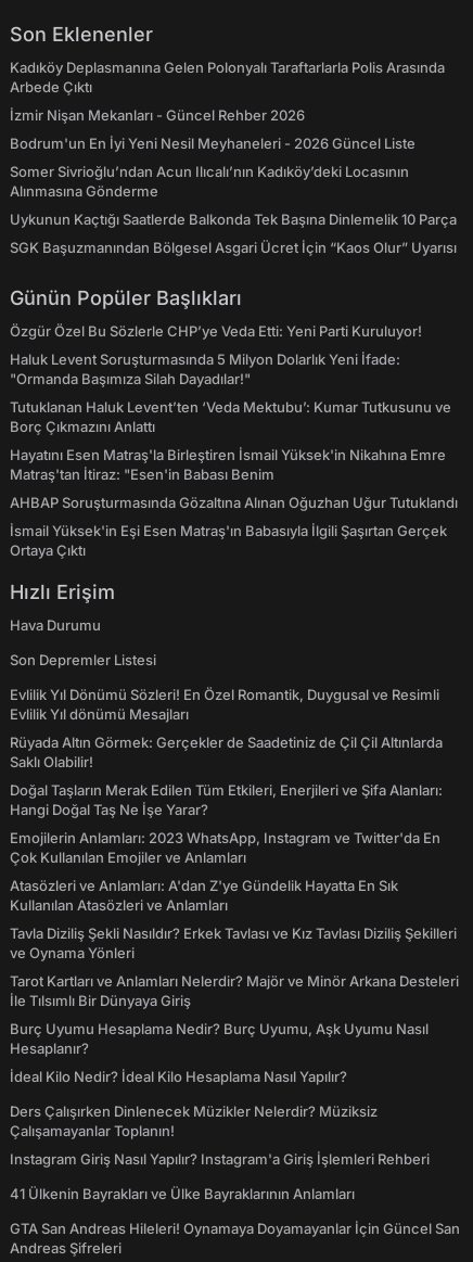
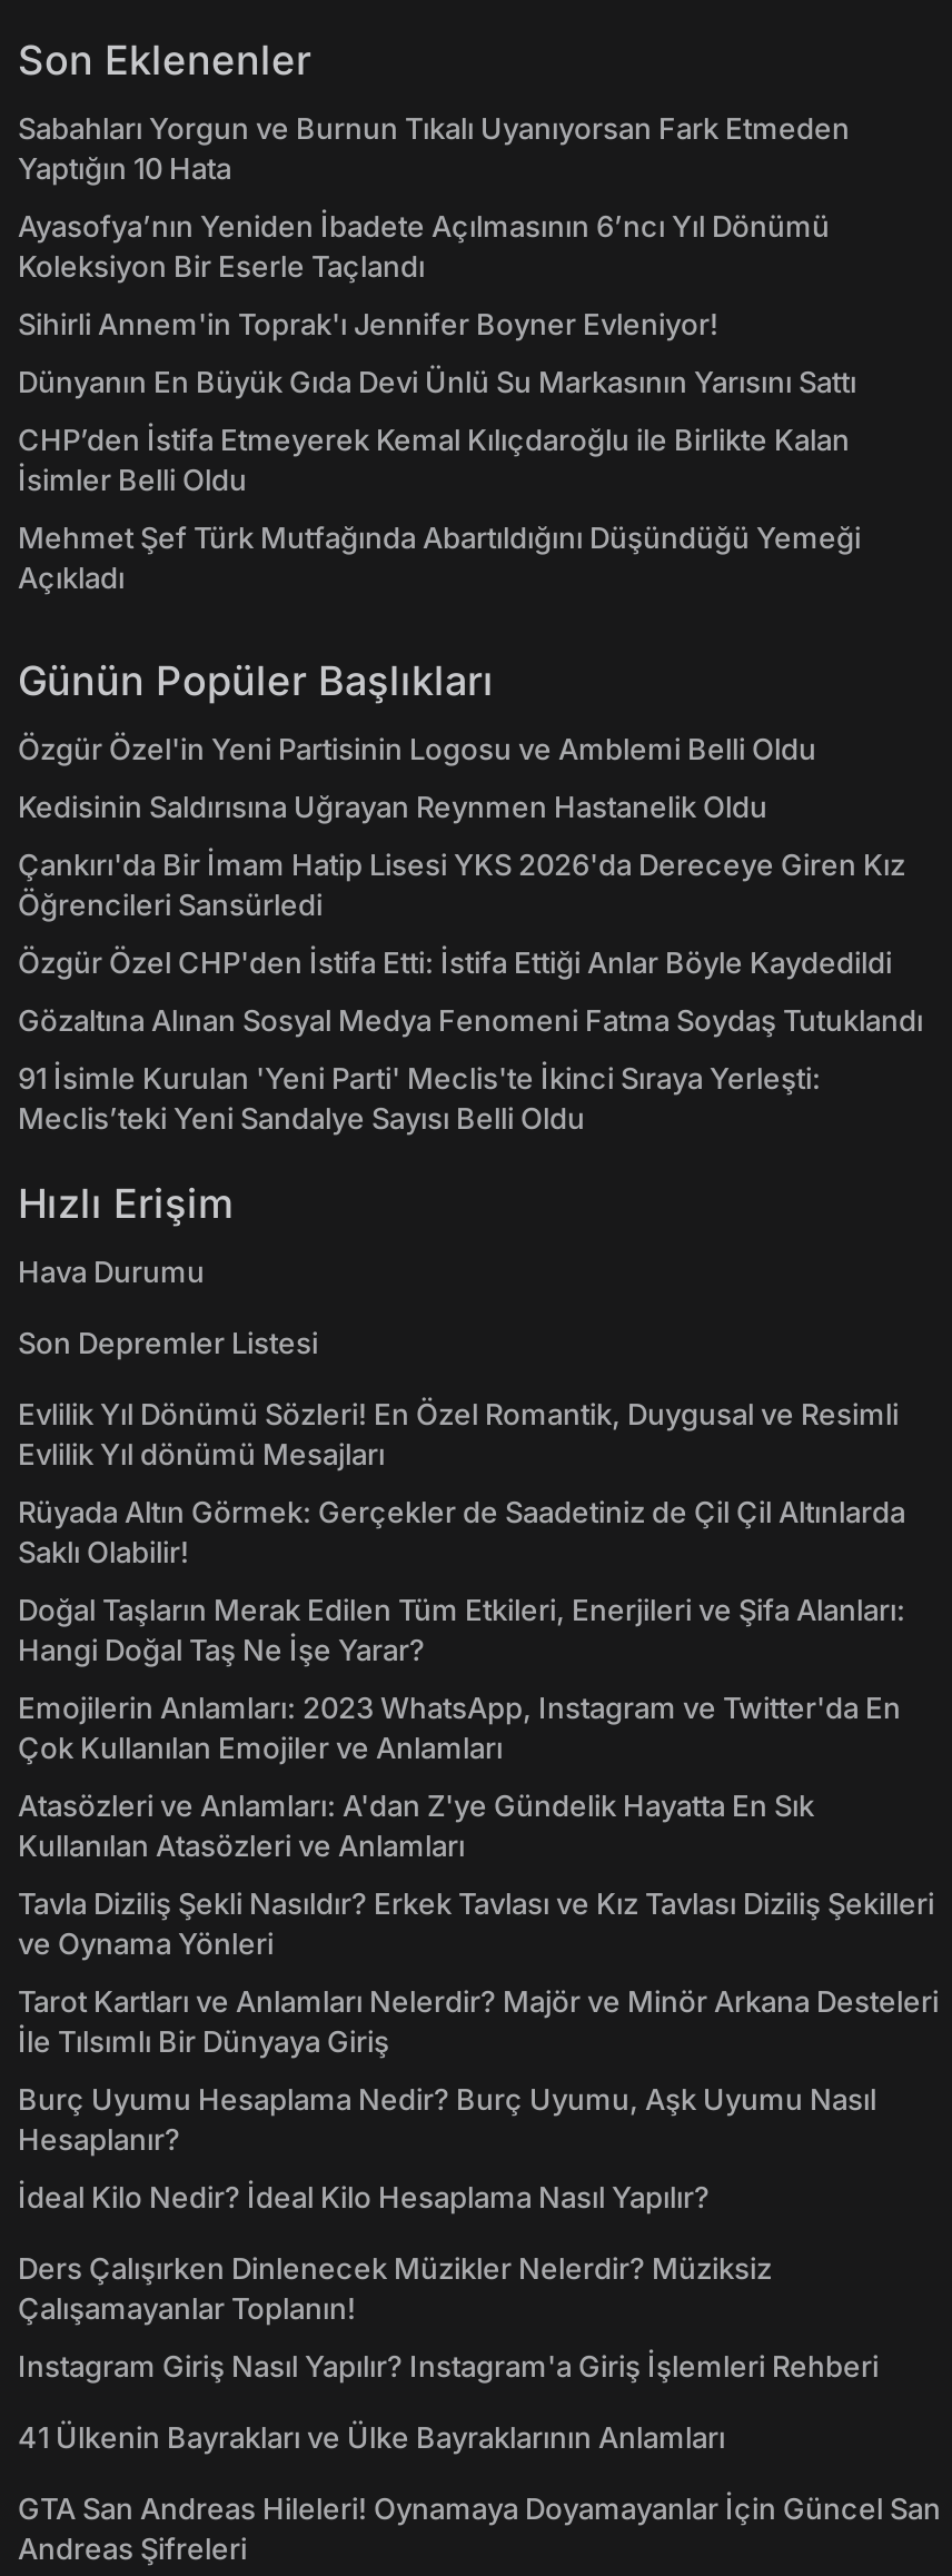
[10,59,445,95] Kadıköy Deplasmanına Gelen Polonyalı Taraftarlarla Polis Arasında | Arbede Çıktı -> [18,110,850,186] Sabahları Yorgun ve Burnun Tıkalı Uyanıyorsan Fark Etmeden | Yaptığın 10 Hata
[10,106,305,124] İzmir Nişan Mekanları - Güncel Rehber 2026 -> [18,208,830,284] Ayasofya’nın Yeniden İbadete Açılmasının 6’ncı Yıl Dönümü | Koleksiyon Bir Eserle Taçlandı
[10,135,416,152] Bodrum'un En İyi Yeni Nesil Meyhaneleri - 2026 Güncel Liste -> [18,306,718,341] Sihirli Annem'in Toprak'ı Jennifer Boyner Evleniyor!
[10,163,409,200] Somer Sivrioğlu’ndan Acun Ilıcalı’nın Kadıköy’deki Locasının | Alınmasına Gönderme -> [18,364,856,399] Dünyanın En Büyük Gıda Devi Ünlü Su Markasının Yarısını Sattı
[10,211,457,228] Uykunun Kaçtığı Saatlerde Balkonda Tek Başına Dinlemelik 10 Parça -> [18,422,850,497] CHP’den İstifa Etmeyerek Kemal Kılıçdaroğlu ile Birlikte Kalan | İsimler Belli Oldu
[10,239,457,256] SGK Başuzmanından Bölgesel Asgari Ücret İçin “Kaos Olur” Uyarısı -> [18,519,861,595] Mehmet Şef Türk Mutfağında Abartıldığını Düşündüğü Yemeği | Açıkladı
moved [10,286,242,309] -> [18,657,494,704]: Günün Popüler Başlıkları
[10,322,422,340] Özgür Özel Bu Sözlerle CHP’ye Veda Etti: Yeni Parti Kuruluyor! -> [18,731,816,766] Özgür Özel'in Yeni Partisinin Logosu ve Amblemi Belli Oldu
[10,350,400,387] Haluk Levent Soruşturmasında 5 Milyon Dolarlık Yeni İfade: | "Ormanda Başımıza Silah Dayadılar!" -> [18,789,767,824] Kedisinin Saldırısına Uğrayan Reynmen Hastanelik Oldu
[10,398,451,435] Tutuklanan Haluk Levent’ten ‘Veda Mektubu’: Kumar Tutkusunu ve | Borç Çıkmazını Anlattı -> [18,846,905,922] Çankırı'da Bir İmam Hatip Lisesi YKS 2026'da Dereceye Giren Kız | Öğrencileri Sansürledi
[10,446,446,483] Hayatını Esen Matraş'la Birleştiren İsmail Yüksek'in Nikahına Emre | Matraş'tan İtiraz: "Esen'in Babası Benim -> [18,944,892,980] Özgür Özel CHP'den İstifa Etti: İstifa Ettiği Anlar Böyle Kaydedildi
[10,494,458,511] AHBAP Soruşturmasında Gözaltına Alınan Oğuzhan Uğur Tutuklandı -> [18,1002,923,1038] Gözaltına Alınan Sosyal Medya Fenomeni Fatma Soydaş Tutuklandı
[10,522,447,559] İsmail Yüksek'in Eşi Esen Matraş'ın Babasıyla İlgili Şaşırtan Gerçek | Ortaya Çıktı -> [18,1060,821,1136] 91 İsimle Kurulan 'Yeni Parti' Meclis'te İkinci Sıraya Yerleşti: | Meclis’teki Yeni Sandalye Sayısı Belli Oldu

